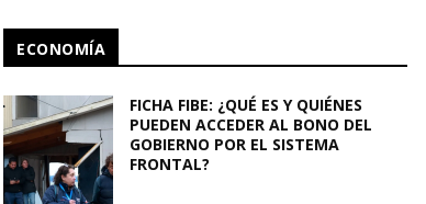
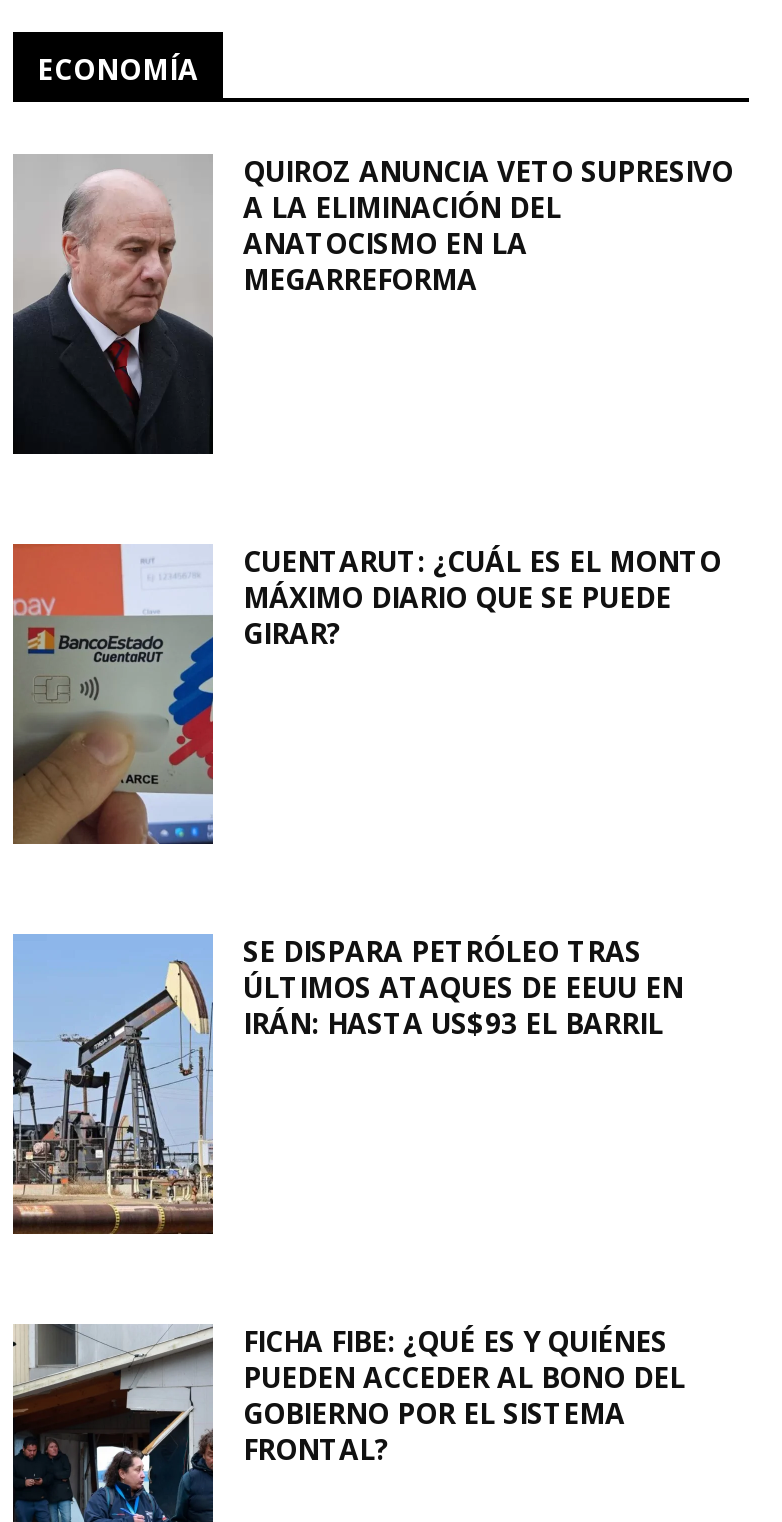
none -> [11,542,721,846] [image] | CUENTARUT: ¿CUÁL ES EL MONTO | MÁXIMO DIARIO QUE SE PUEDE | GIRAR?
none -> [11,932,683,1272] [image] | SE DISPARA PETRÓLEO TRAS | ÚLTIMOS ATAQUES DE EEUU EN | IRÁN: HASTA US$93 EL BARRIL
none -> [13,152,733,456] [image] | QUIROZ ANUNCIA VETO SUPRESIVO | A LA ELIMINACIÓN DEL | ANATOCISMO EN LA | MEGARREFORMA

